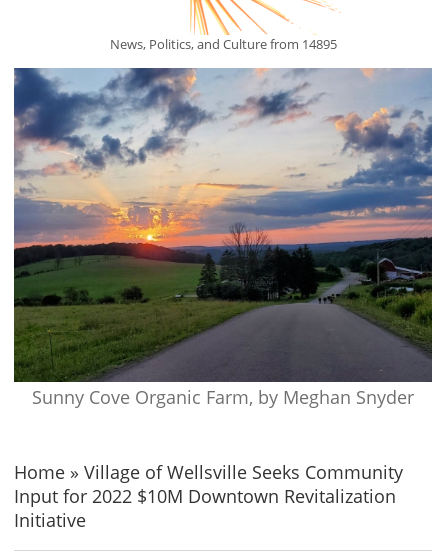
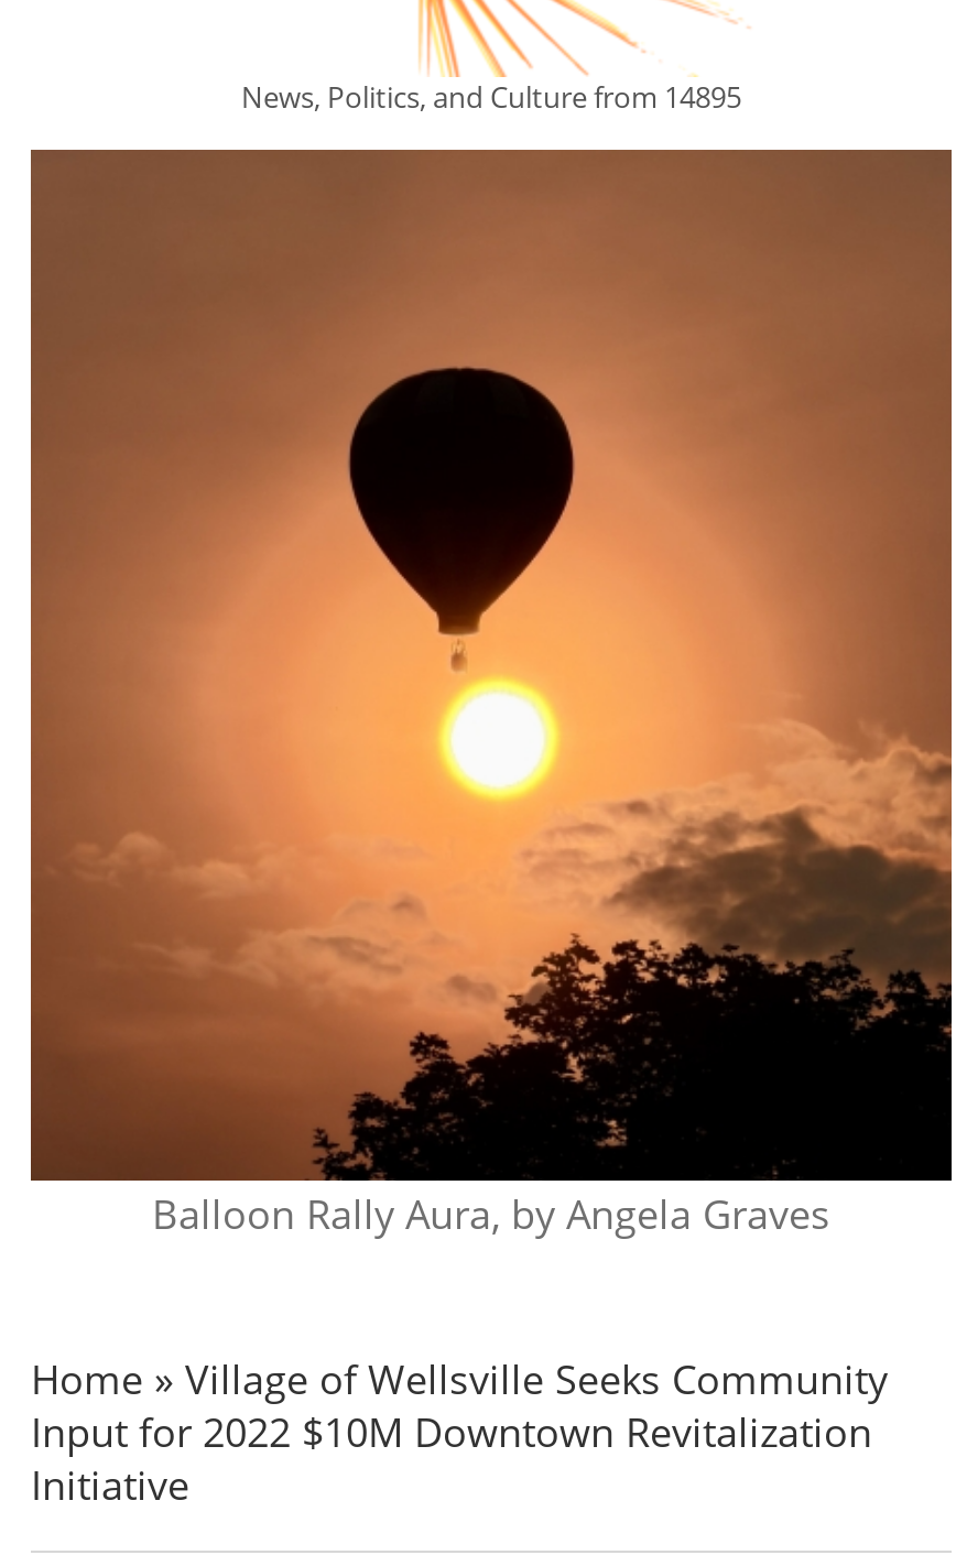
[13,67,433,409] [image] | Sunny Cove Organic Farm, by Meghan Snyder -> [29,148,954,1239] [image] | Balloon Rally Aura, by Angela Graves

